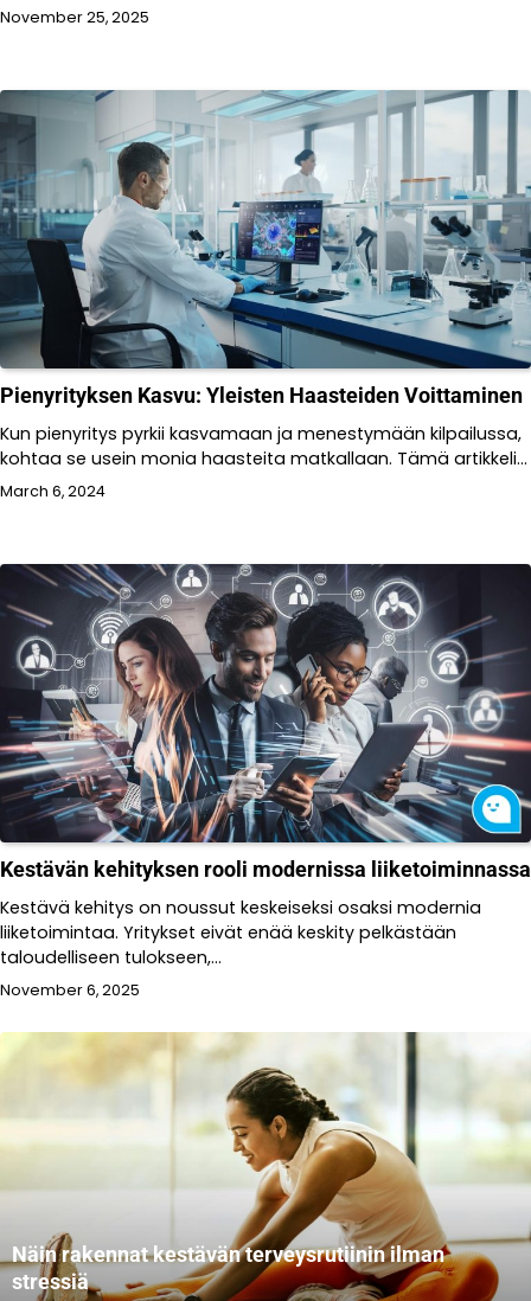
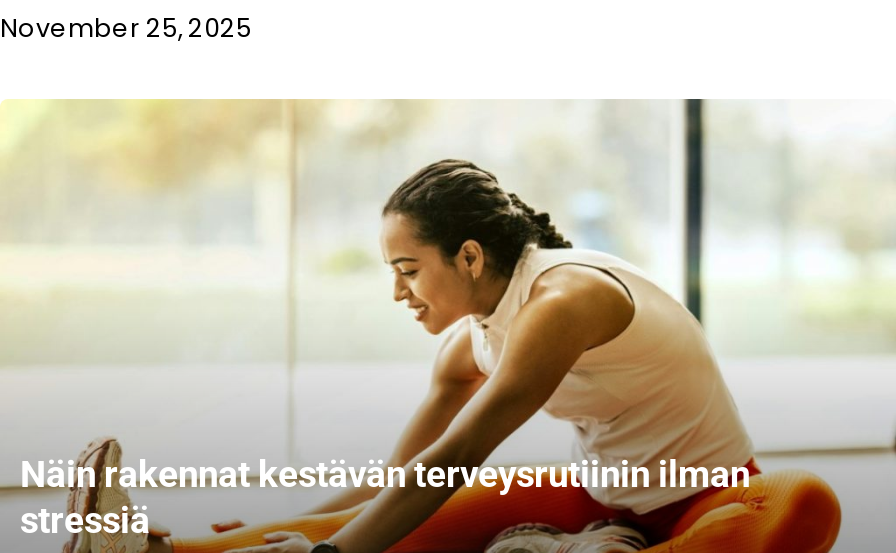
[0,89,527,501] [image] | Pienyrityksen Kasvu: Yleisten Haasteiden Voittaminen | Kun pienyritys pyrkii kasvamaan ja menestymään kilpailussa, | kohtaa se usein monia haasteita matkallaan. Tämä artikkeli… | March 6, 2024 -> none
[0,563,531,1000] [image] | Kestävän kehityksen rooli modernissa liiketoiminnassa | Kestävä kehitys on noussut keskeiseksi osaksi modernia | liiketoimintaa. Yritykset eivät enää keskity pelkästään | taloudelliseen tulokseen,… | November 6, 2025 -> none

